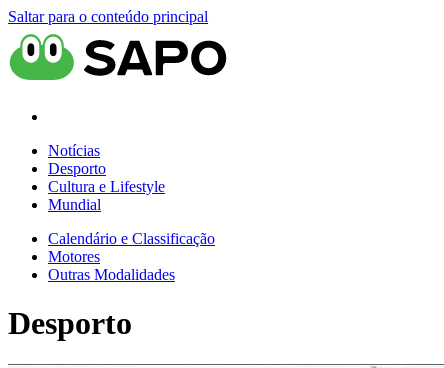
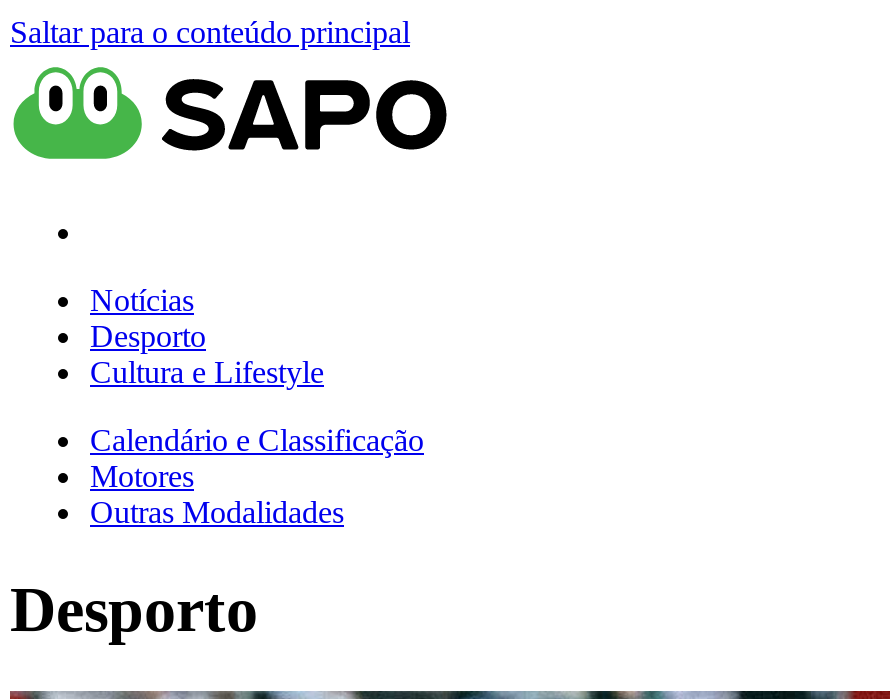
[48,196,101,213] Mundial -> none

